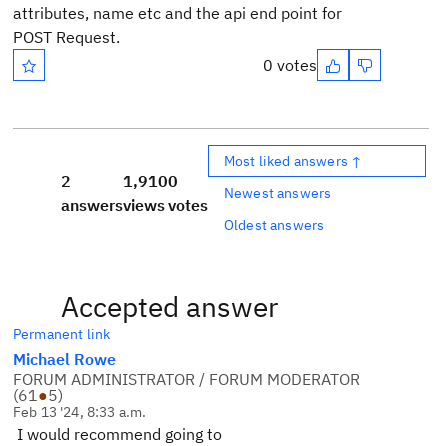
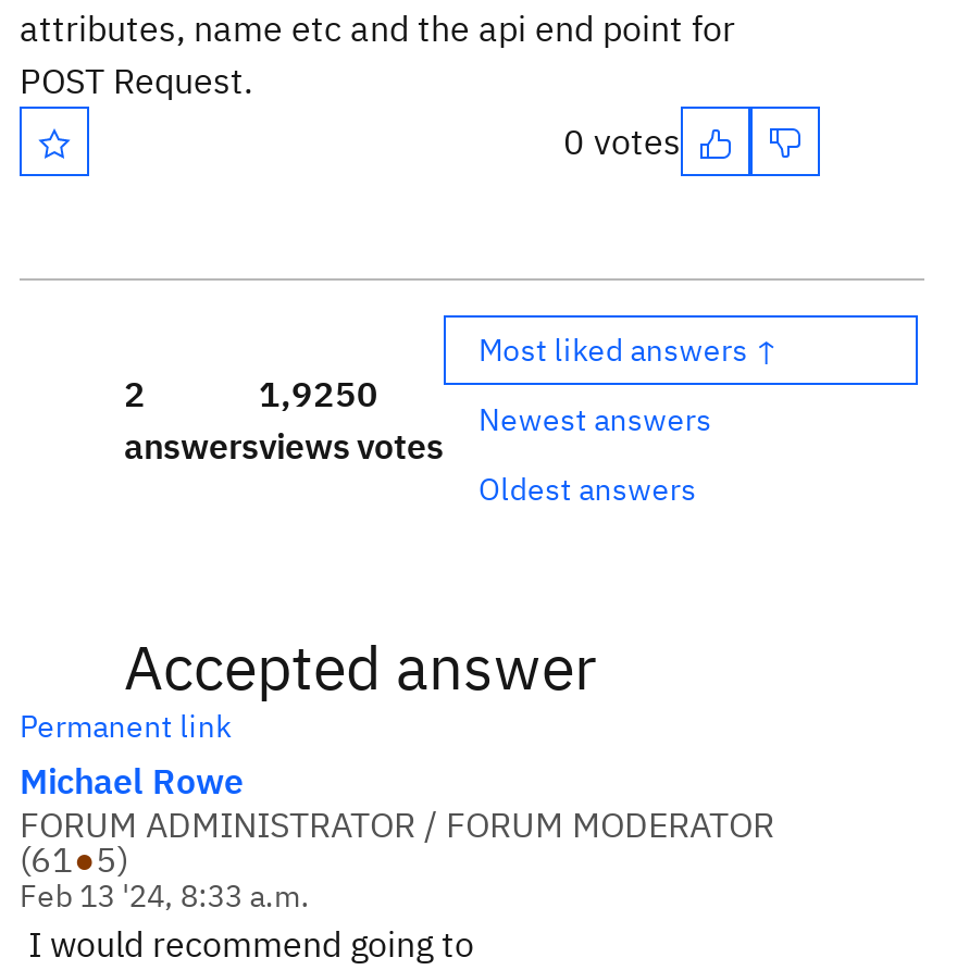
[123,171,178,191] 1,910 0 -> [259,372,378,415] 1,925 0

